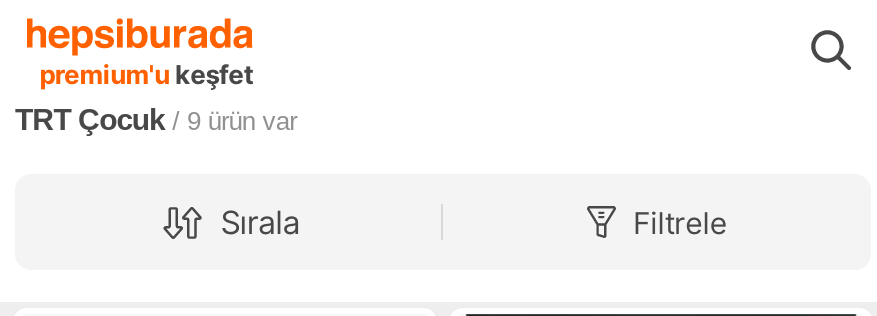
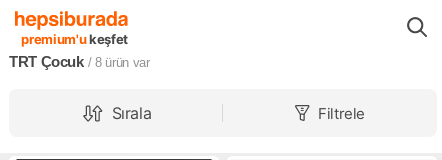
[15,102,297,136] TRT Çocuk / 9 ürün var -> [9,53,150,70] TRT Çocuk / 8 ürün var

